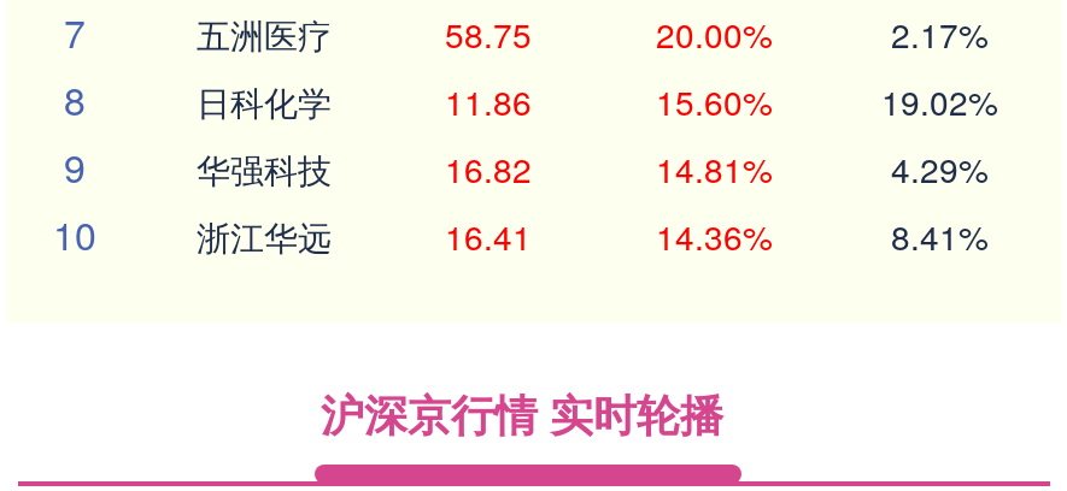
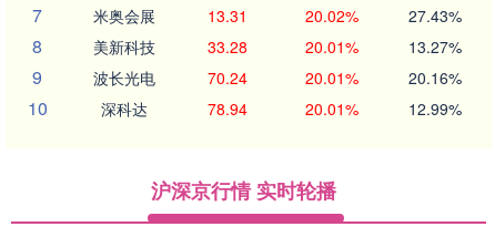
[197,10,987,58] 五洲医疗 | 58.75 | 20.00% | 2.17% -> [93,5,462,27] 米奥会展 | 13.31 | 20.02% | 27.43%
[197,78,997,126] 日科化学 | 11.86 | 15.60% | 19.02% -> [93,36,462,58] 美新科技 | 33.28 | 20.01% | 13.27%
[197,145,987,193] 华强科技 | 16.82 | 14.81% | 4.29% -> [93,67,462,89] 波长光电 | 70.24 | 20.01% | 20.16%
[197,213,987,261] 浙江华远 | 16.41 | 14.36% | 8.41% -> [101,98,462,120] 深科达 | 78.94 | 20.01% | 12.99%

